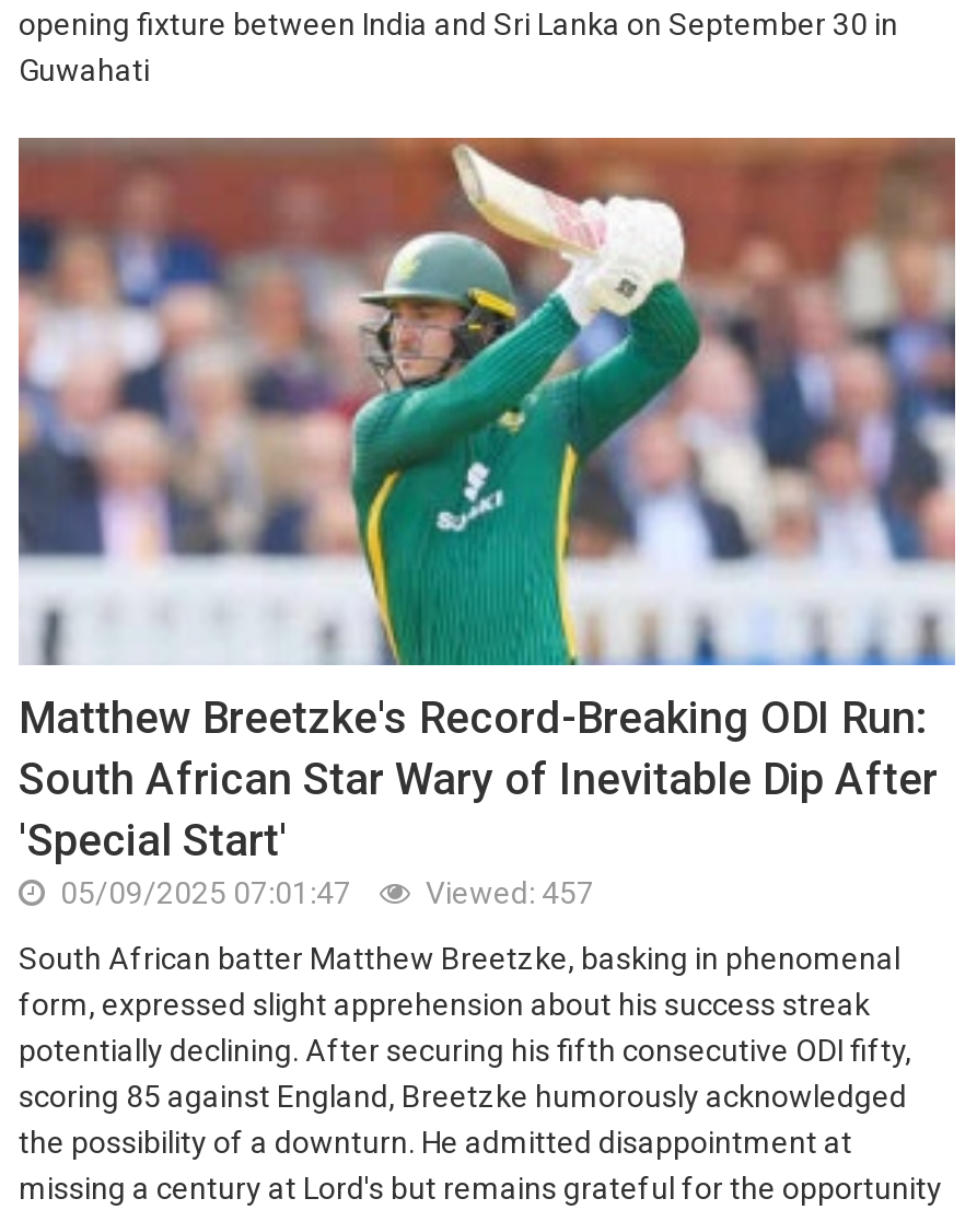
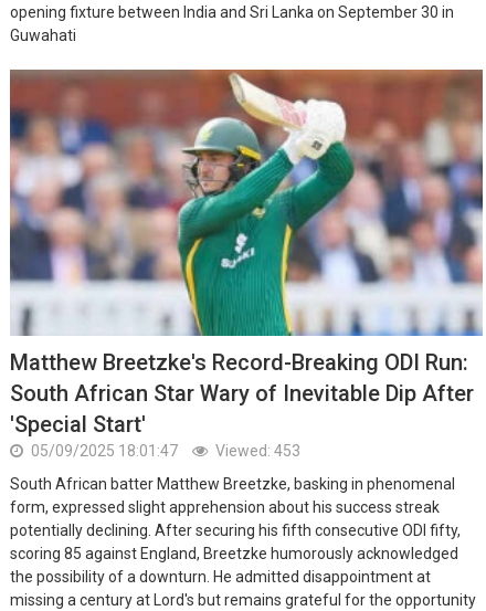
[54,875,351,910] 05/09/2025 07:01:47 -> [28,442,178,459] 05/09/2025 18:01:47
[419,875,594,910] Viewed: 457 -> [212,442,300,459] Viewed: 453

